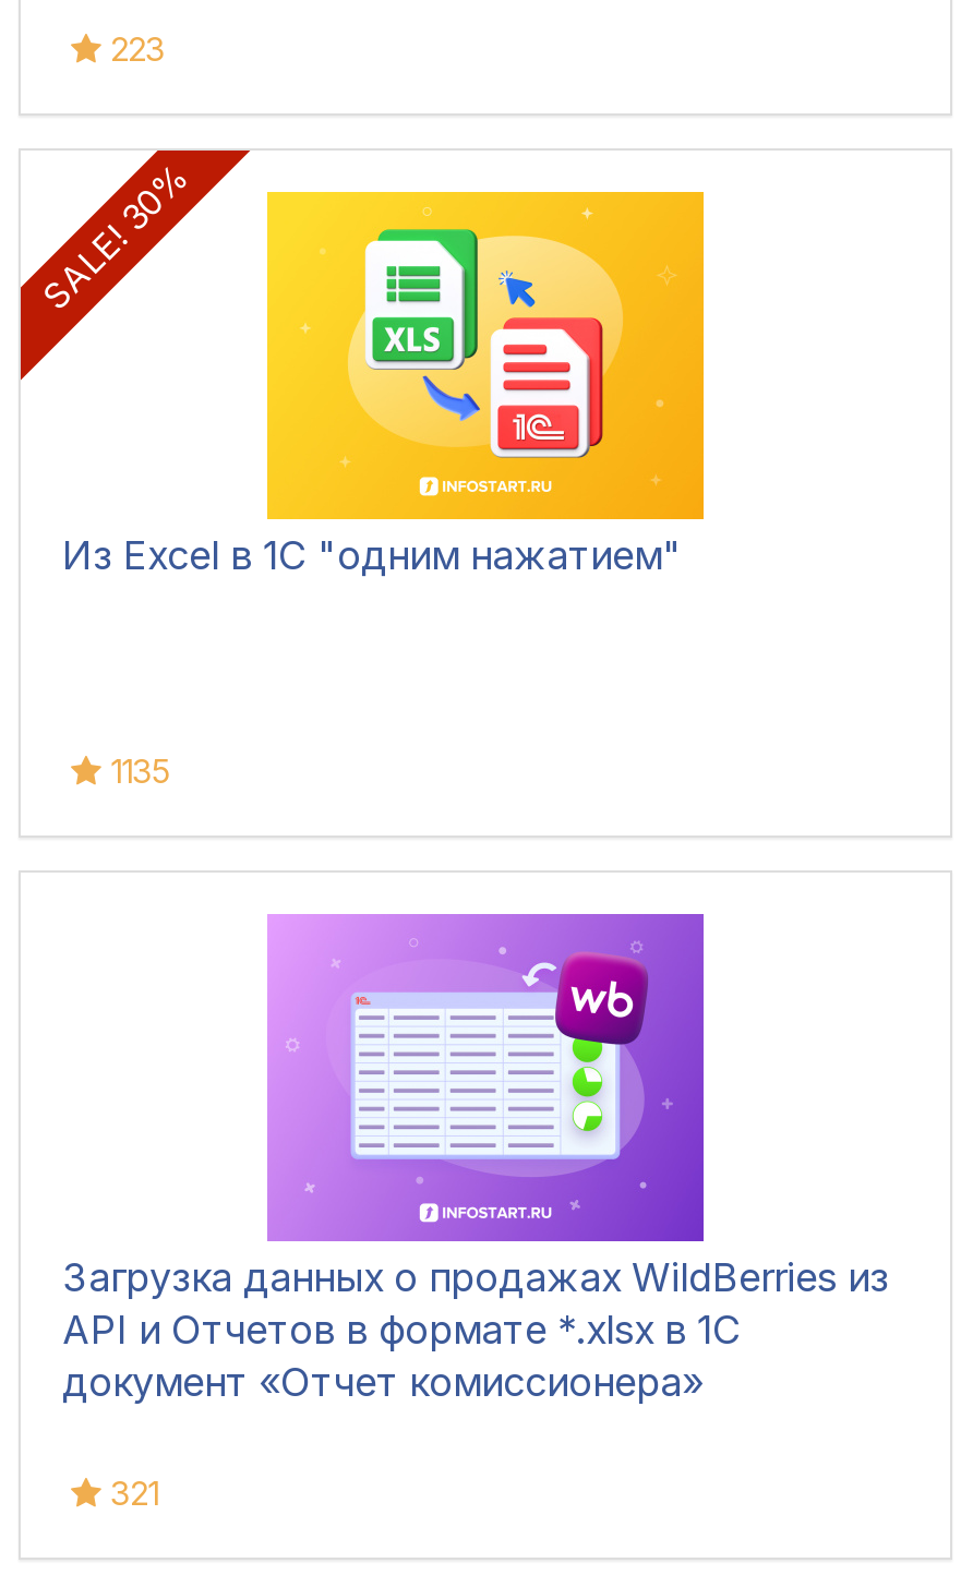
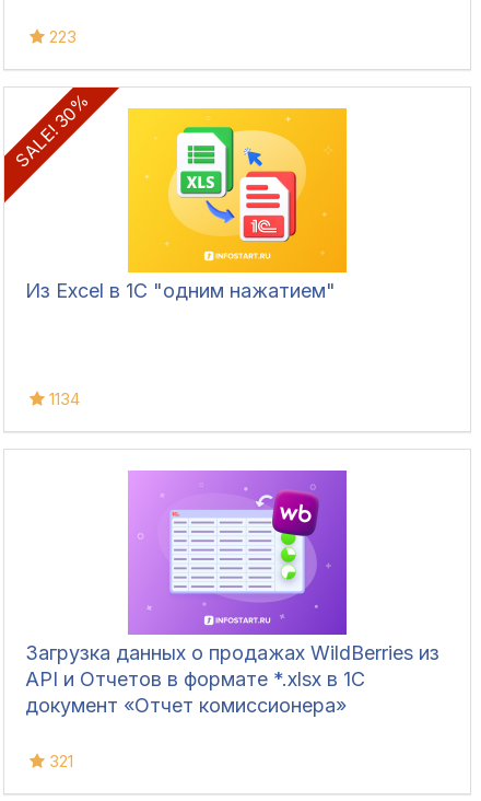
[101,751,171,792] 1135 -> [45,389,80,409] 1134

